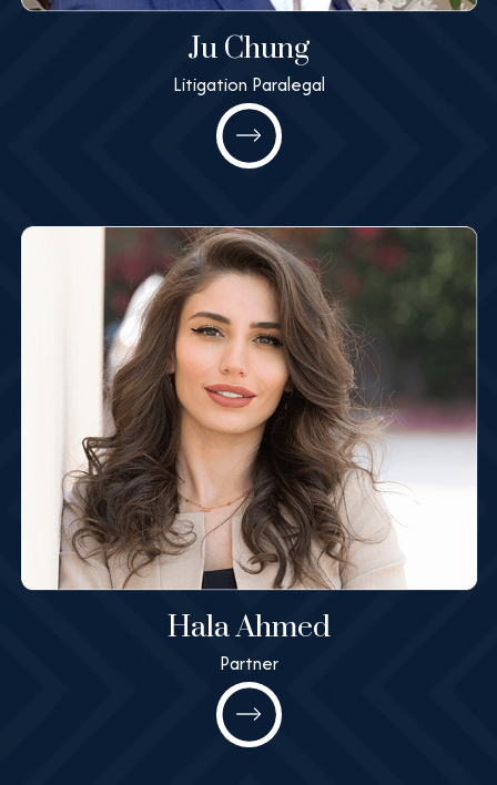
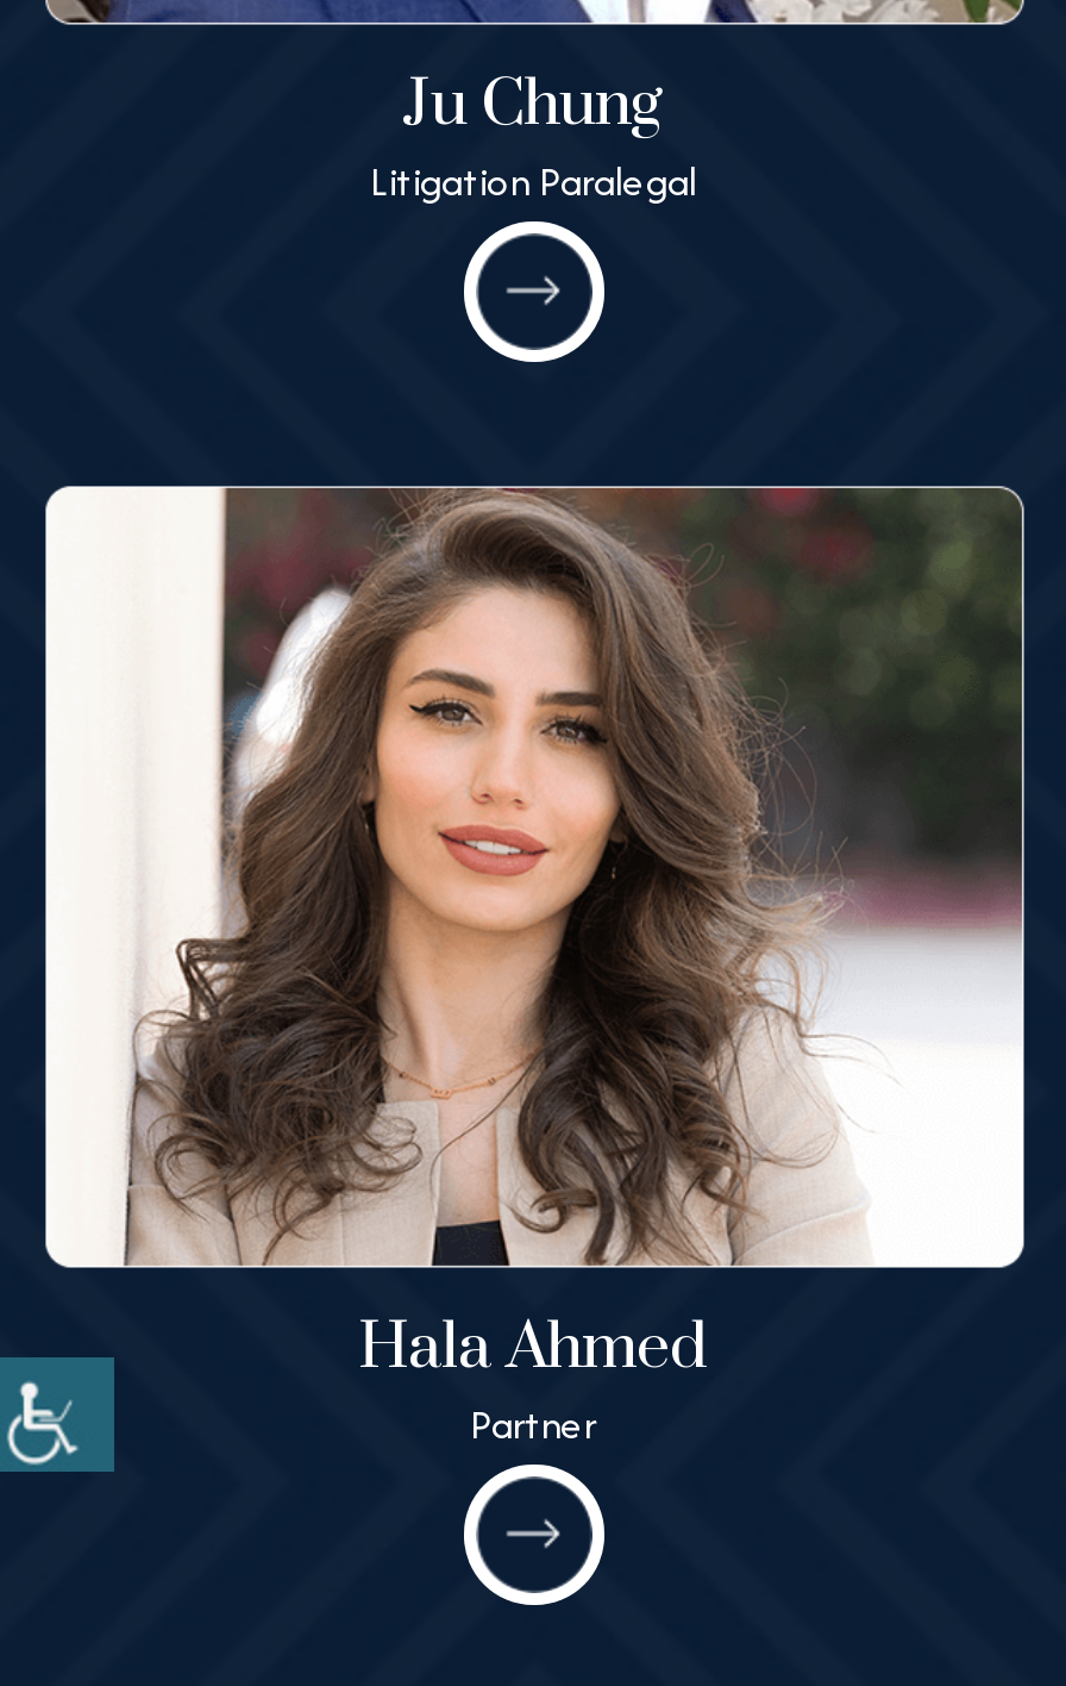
none -> [7,1357,114,1472] [image]

